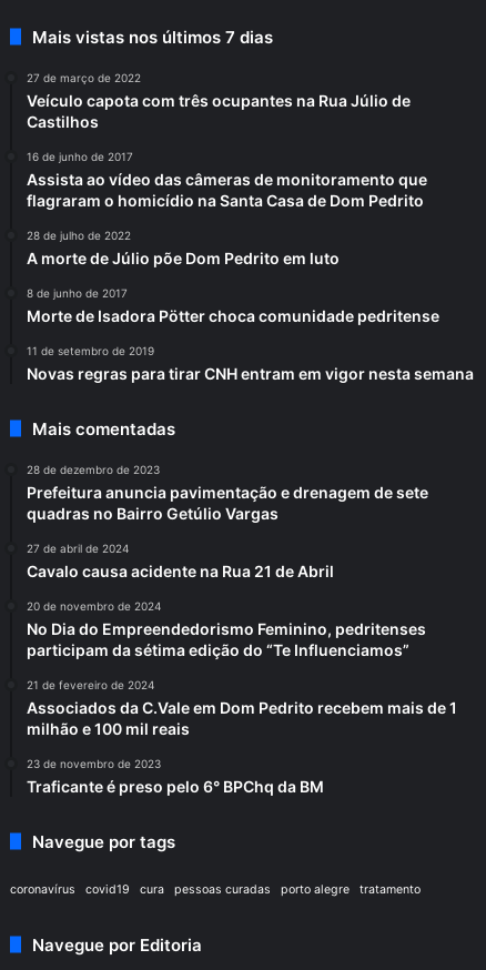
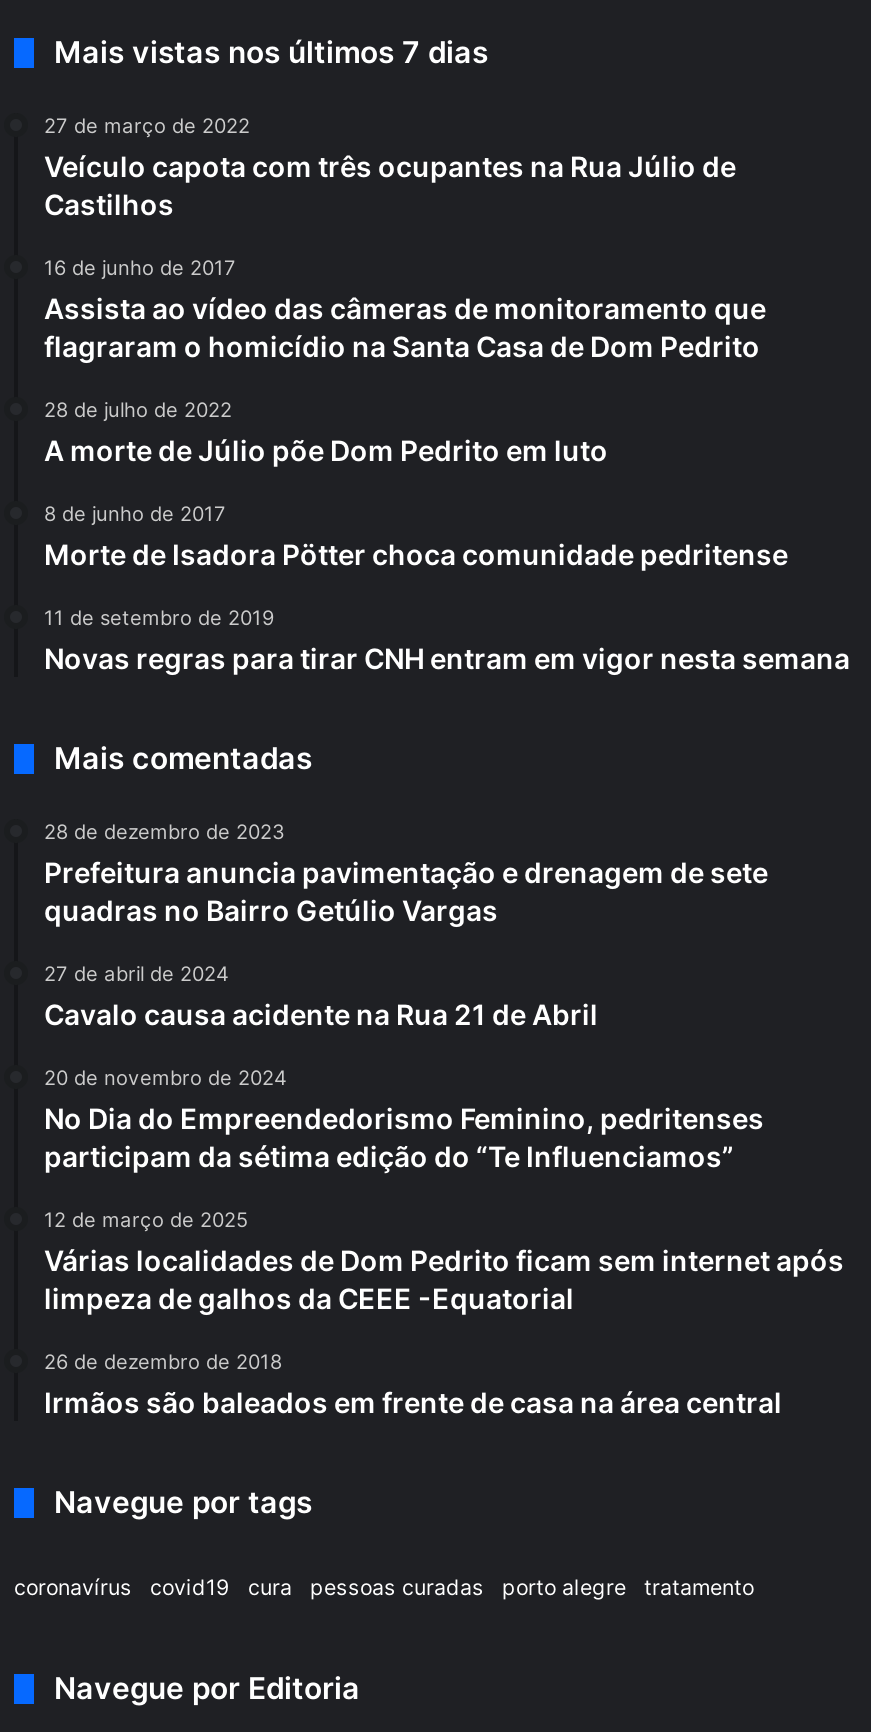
[27,678,457,738] 21 de fevereiro de 2024 | Associados da C.Vale em Dom Pedrito recebem mais de 1 | milhão e 100 mil reais -> [44,1207,844,1315] 12 de março de 2025 | Várias localidades de Dom Pedrito ficam sem internet após | limpeza de galhos da CEEE -Equatorial
[27,757,324,795] 23 de novembro de 2023 | Traficante é preso pelo 6° BPChq da BM -> [44,1349,782,1419] 26 de dezembro de 2018 | Irmãos são baleados em frente de casa na área central

